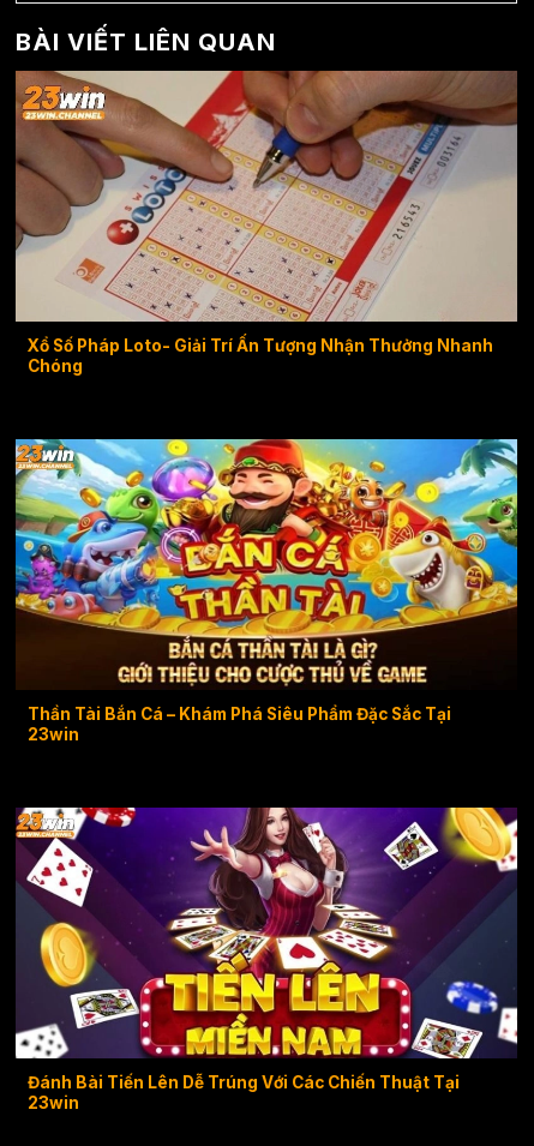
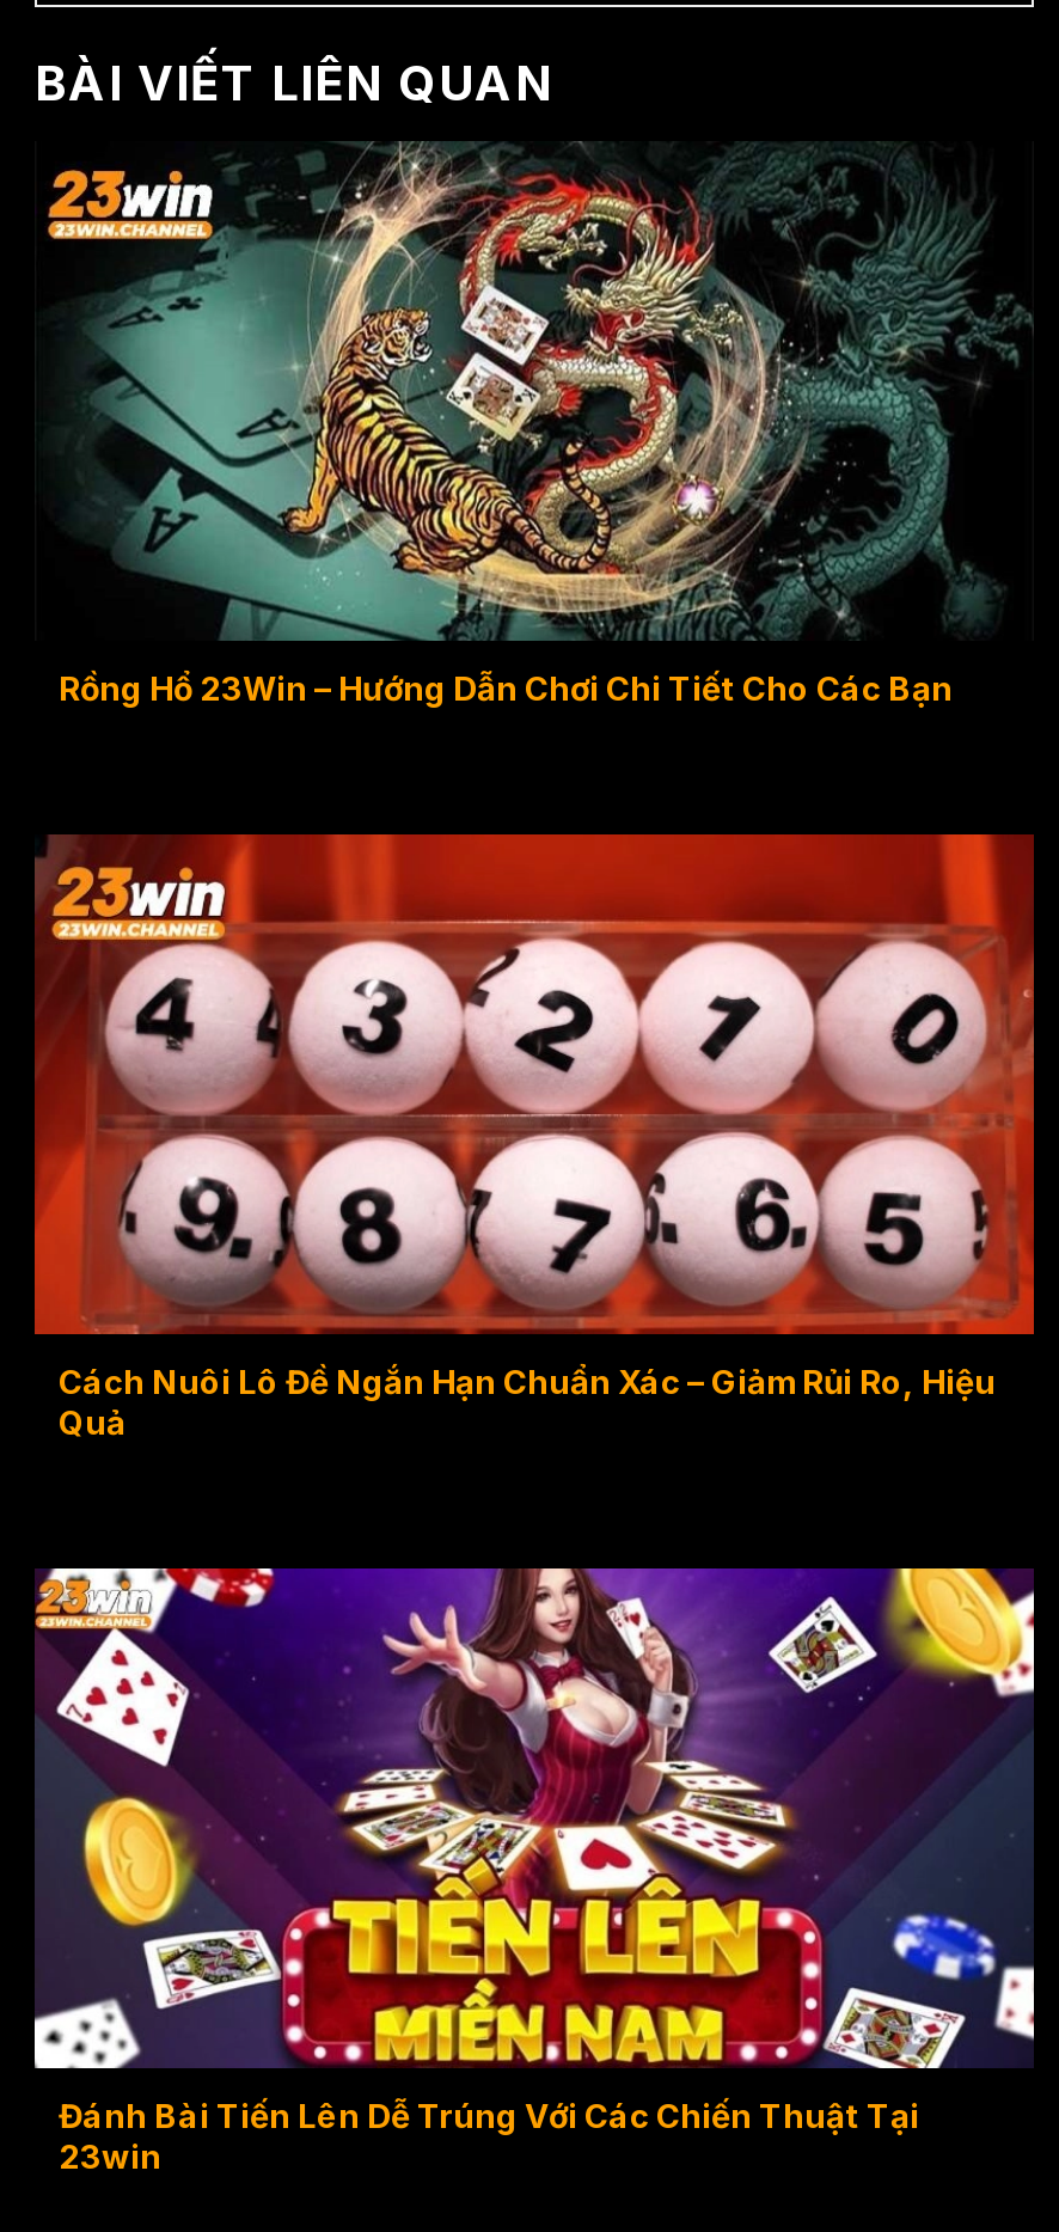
[14,70,518,376] [image] | Xổ Số Pháp Loto- Giải Trí Ấn Tượng Nhận Thưởng Nhanh | Chóng -> [35,141,1034,709] [image] | Rồng Hổ 23Win – Hướng Dẫn Chơi Chi Tiết Cho Các Bạn
[14,438,518,745] [image] | Thần Tài Bắn Cá – Khám Phá Siêu Phẩm Đặc Sắc Tại | 23win -> [32,832,1036,1443] [image] | Cách Nuôi Lô Đề Ngắn Hạn Chuẩn Xác – Giảm Rủi Ro, Hiệu | Quả

